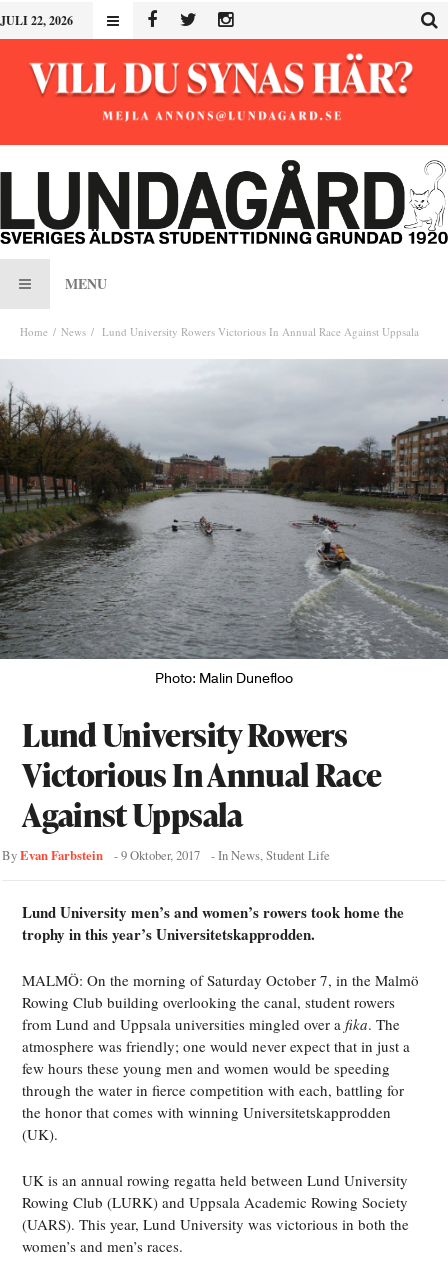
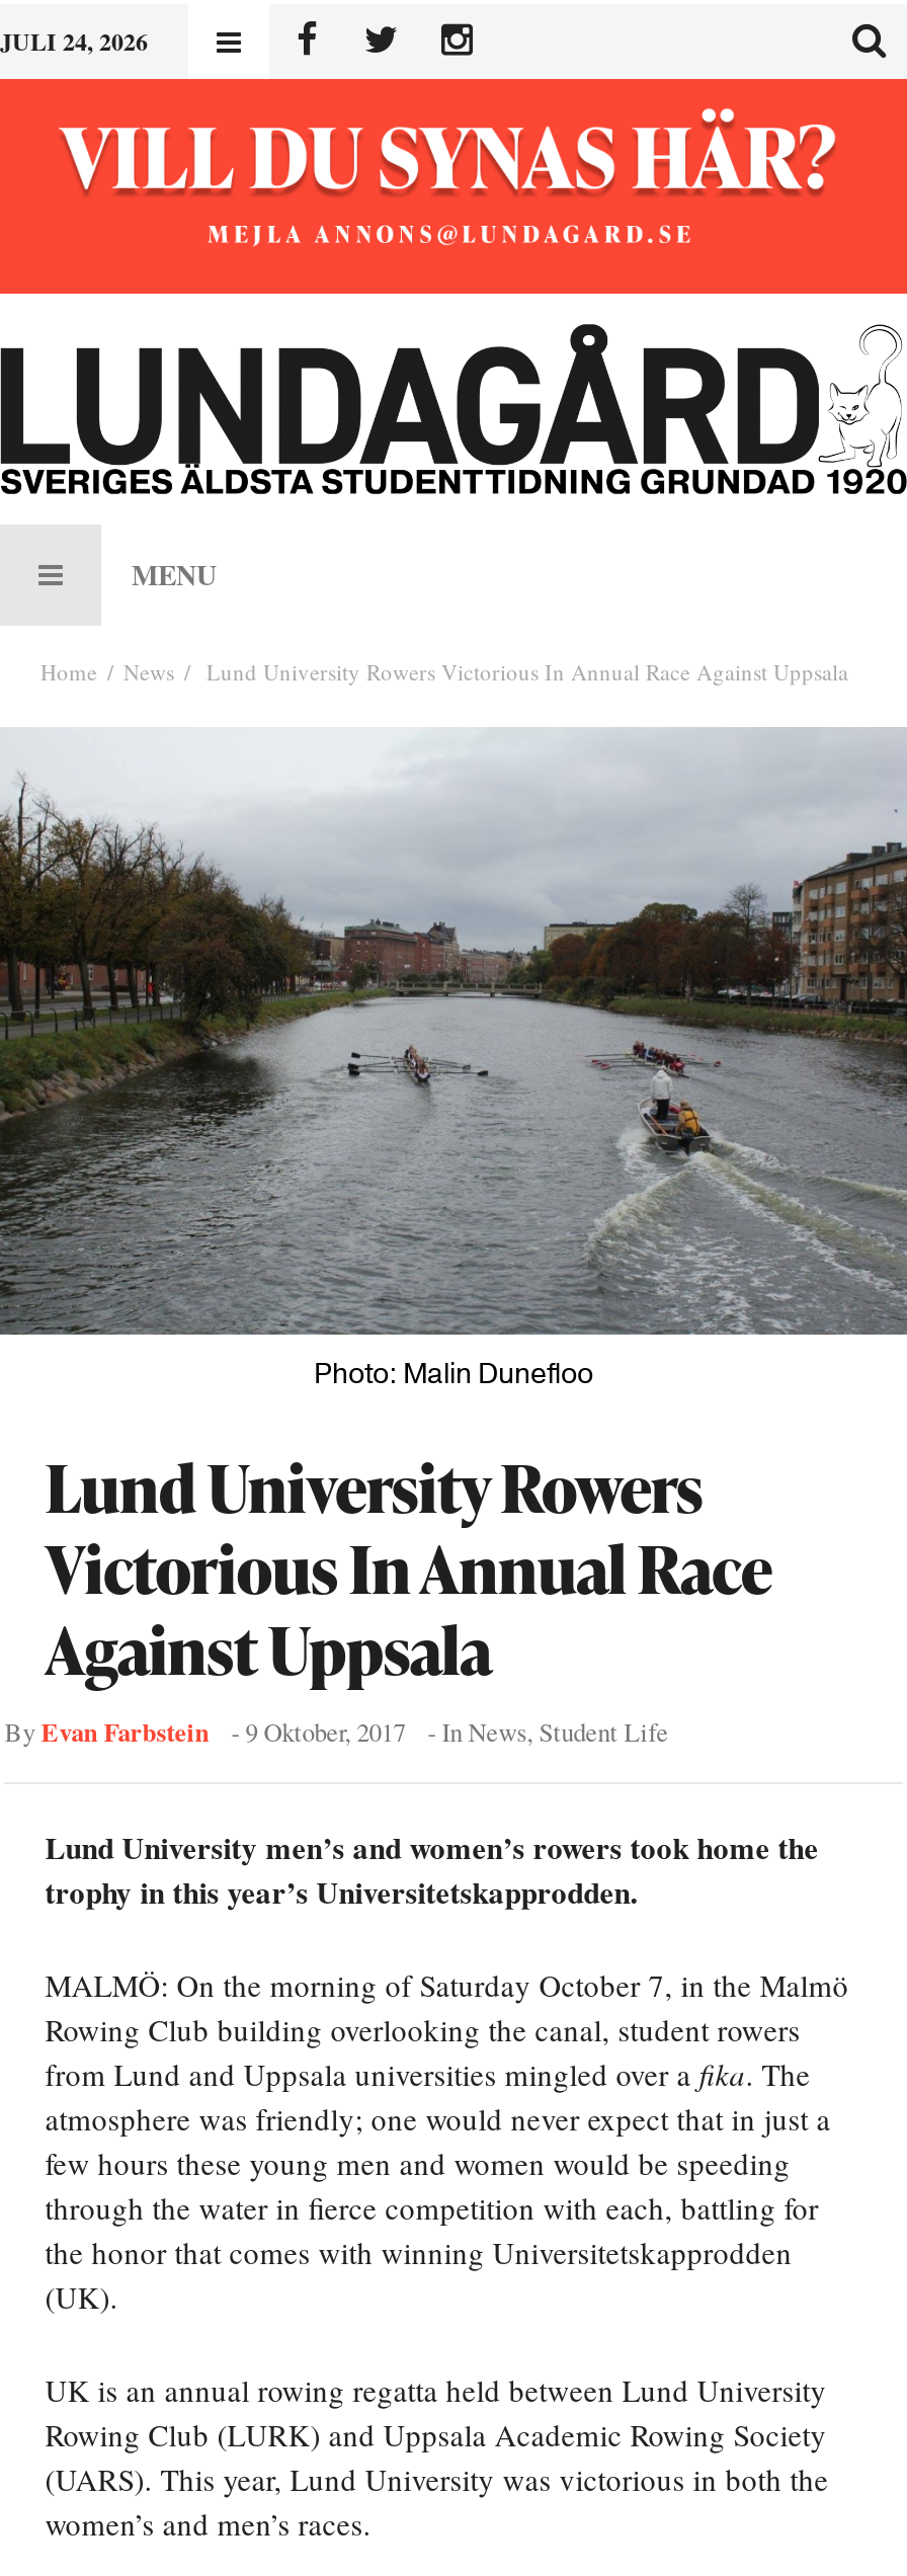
[0,12,73,29] JULI 22, 2026 -> [0,24,148,59] JULI 24, 2026

